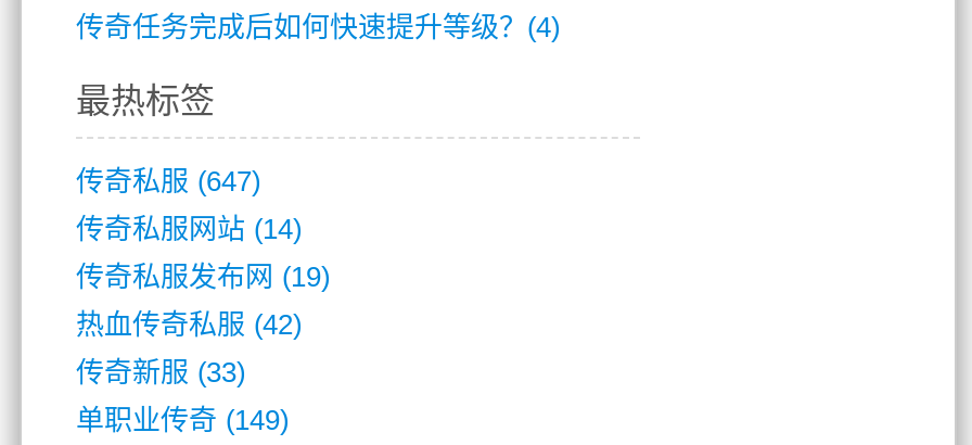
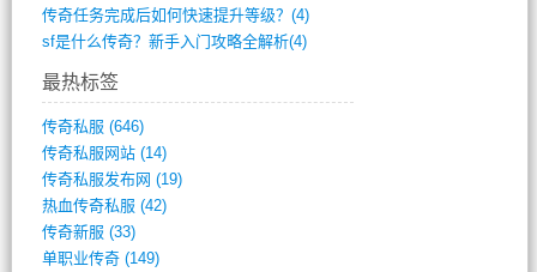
none -> [42,32,307,50] sf是什么传奇？新手入门攻略全解析(4)
[76,165,260,198] 传奇私服(647) -> [42,117,144,135] 传奇私服(646)

